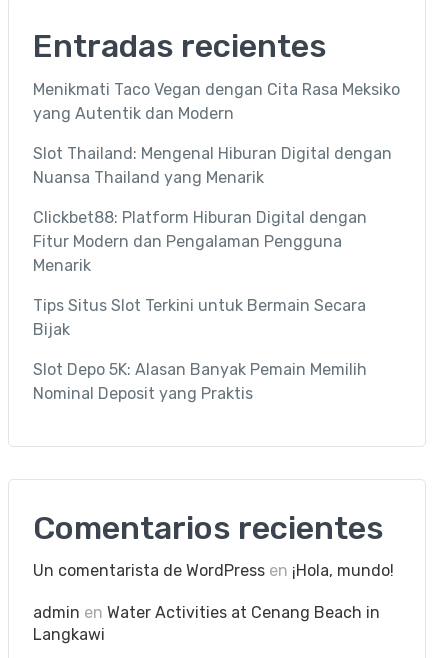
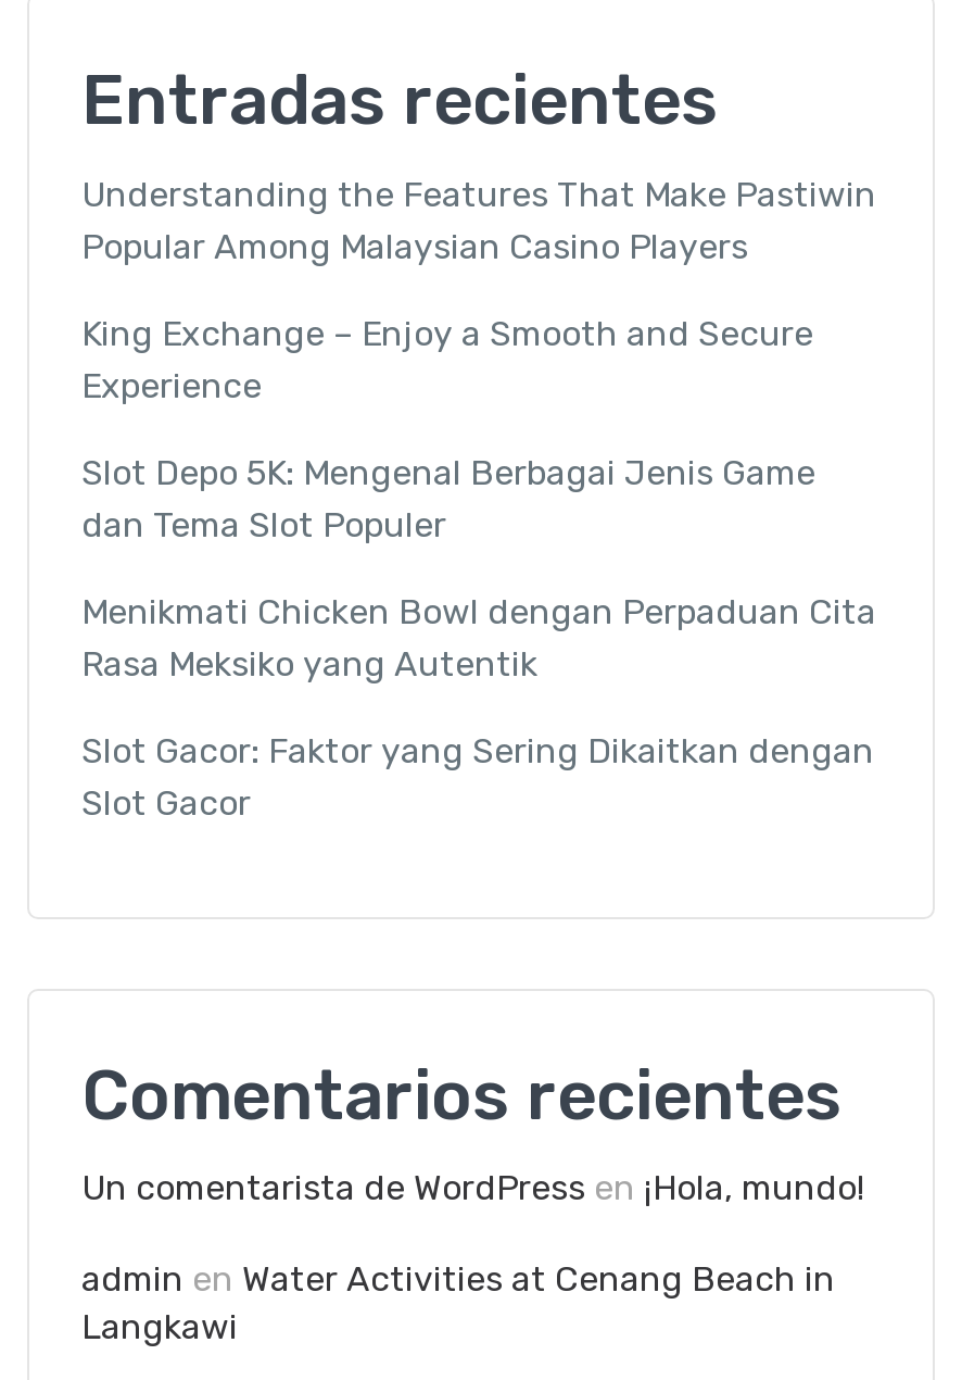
[33,80,400,123] Menikmati Taco Vegan dengan Cita Rasa Meksiko | yang Autentik dan Modern -> [81,175,876,268] Understanding the Features That Make Pastiwin | Popular Among Malaysian Casino Players
[33,144,392,187] Slot Thailand: Mengenal Hiburan Digital dengan | Nuansa Thailand yang Menarik -> [81,314,813,407] King Exchange – Enjoy a Smooth and Secure | Experience
[33,208,367,275] Clickbet88: Platform Hiburan Digital dengan | Fitur Modern dan Pengalaman Pengguna | Menarik -> [81,453,815,546] Slot Depo 5K: Mengenal Berbagai Jenis Game | dan Tema Slot Populer
[33,296,366,339] Tips Situs Slot Terkini untuk Bermain Secara | Bijak -> [81,592,876,685] Menikmati Chicken Bowl dengan Perpaduan Cita | Rasa Meksiko yang Autentik
[33,360,367,403] Slot Depo 5K: Alasan Banyak Pemain Memilih | Nominal Deposit yang Praktis -> [81,731,874,825] Slot Gacor: Faktor yang Sering Dikaitkan dengan | Slot Gacor

